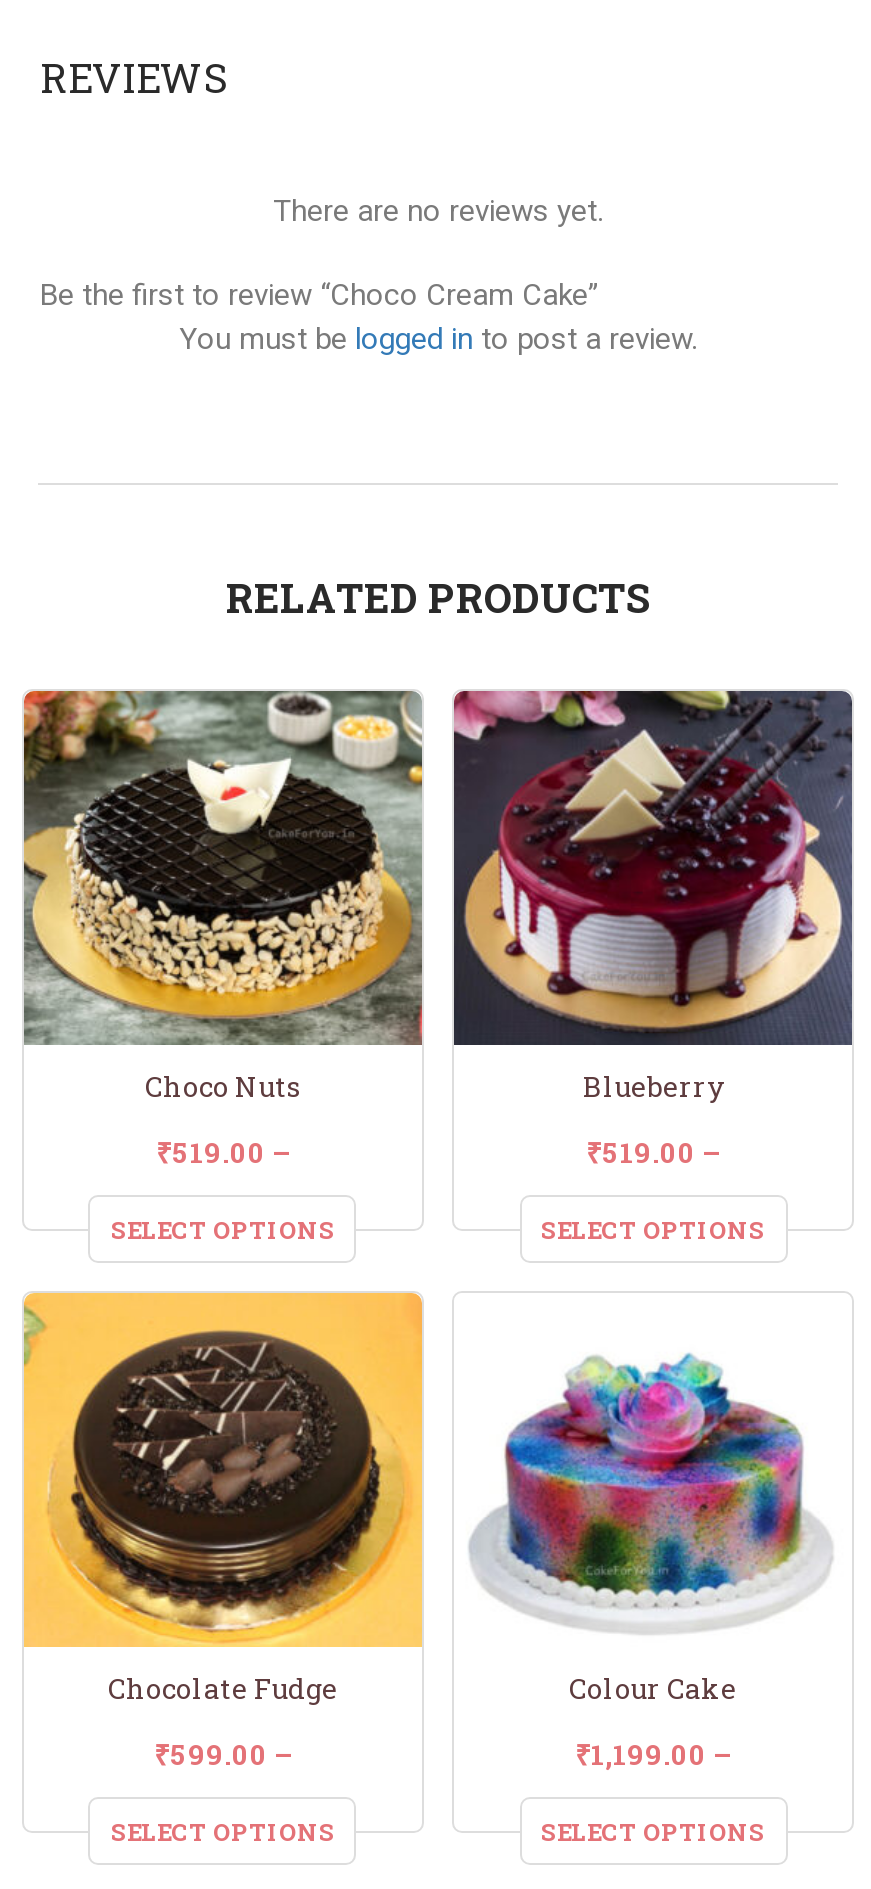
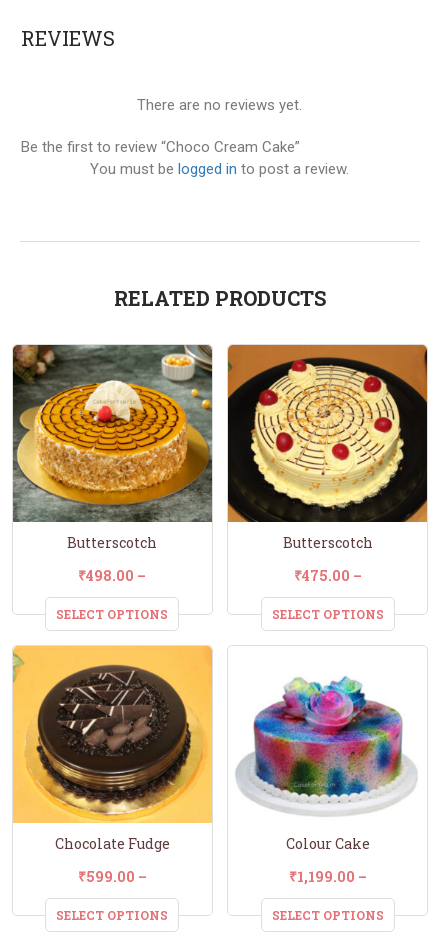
[22,689,424,1105] [image] | Choco Nuts -> [12,344,213,552] [image] | Butterscotch
[452,689,854,1105] [image] | Blueberry -> [227,344,428,552] [image] | Butterscotch
[156,1133,290,1171] ₹519.00 – -> [78,566,146,585] ₹498.00 –
[586,1133,720,1171] ₹519.00 – -> [293,566,361,585] ₹475.00 –

